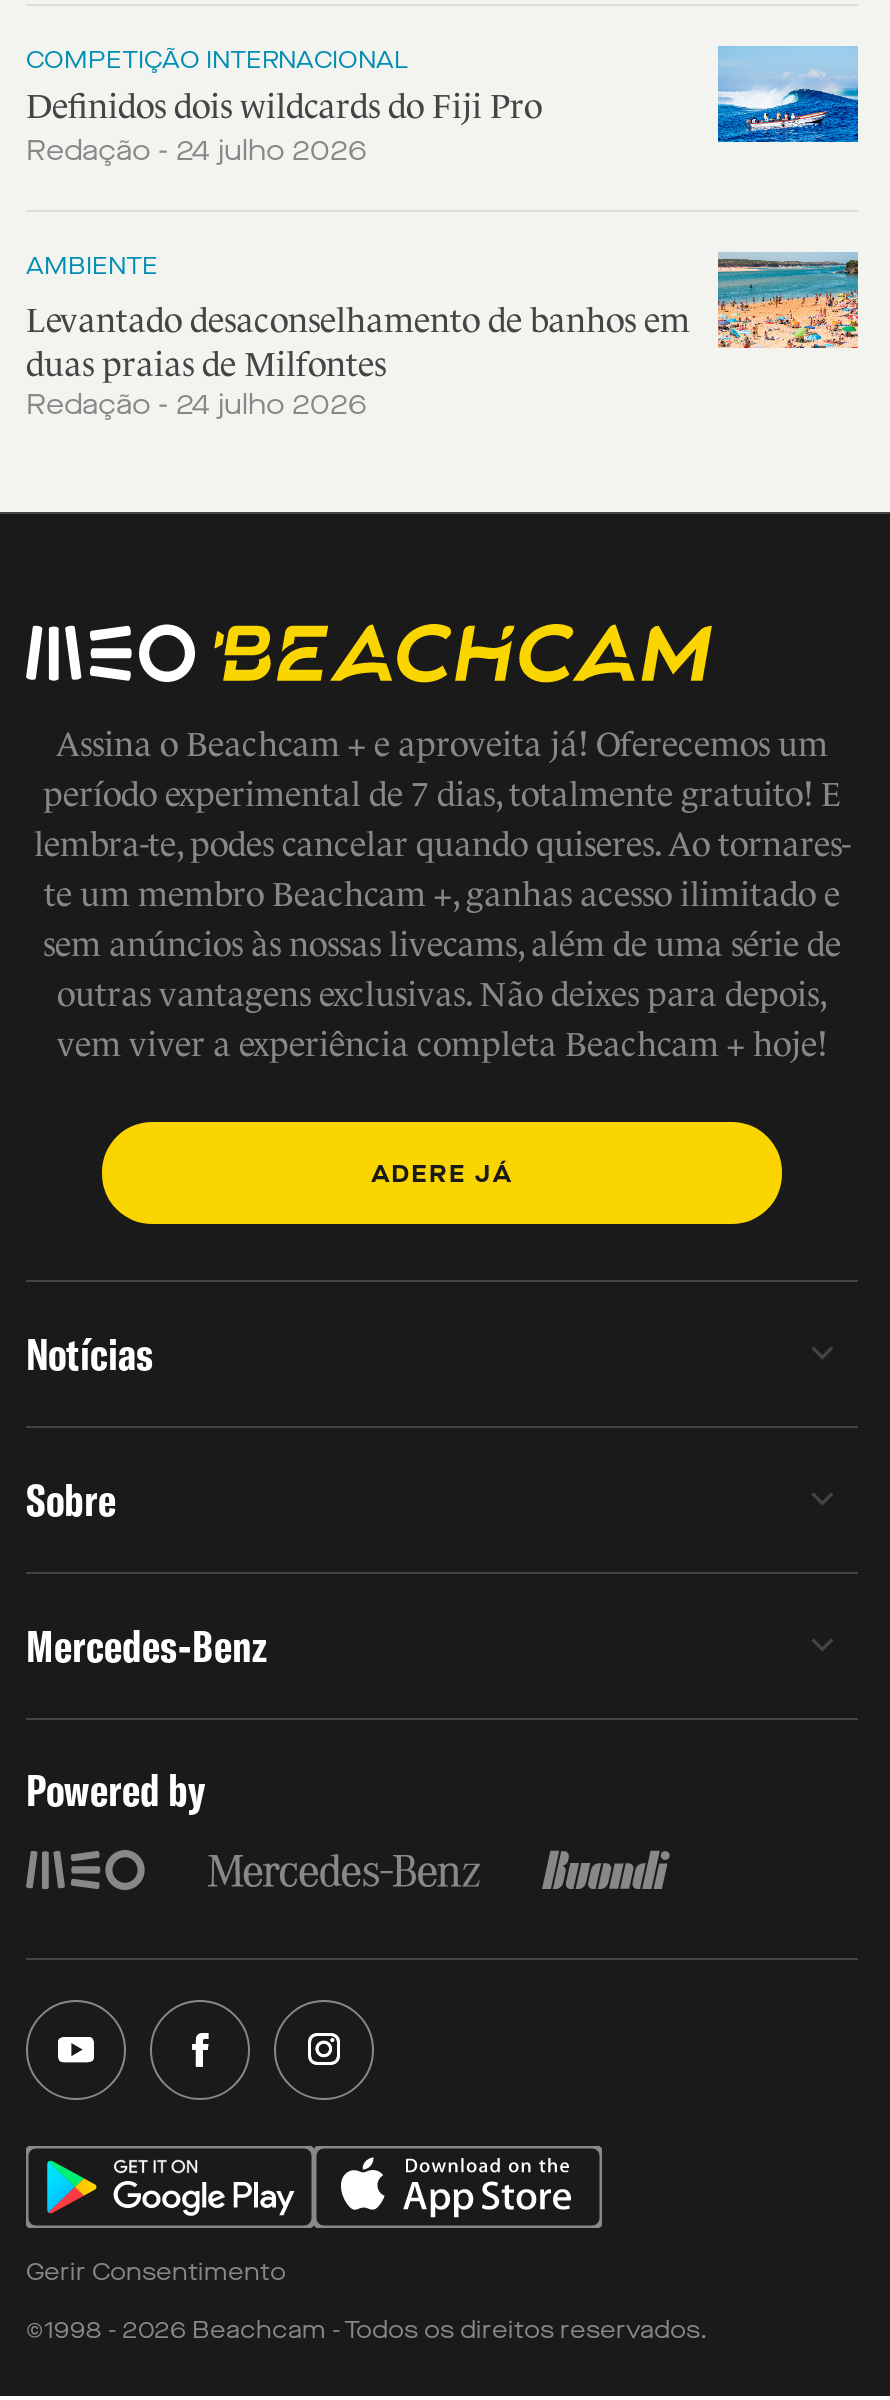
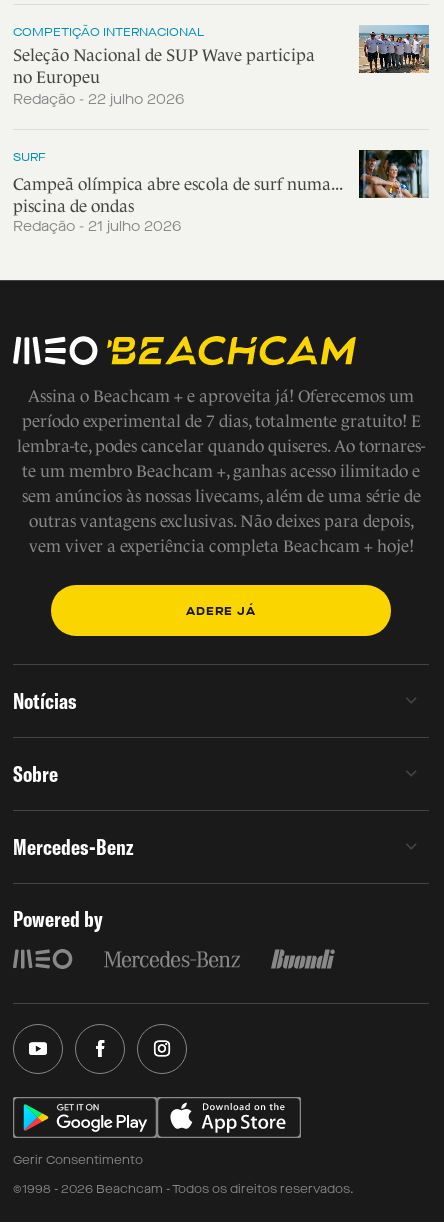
[716,48,860,144] [image] -> [358,27,430,74] [image]
[26,88,542,170] Definidos dois wildcards do Fiji Pro | Redação - 24 julho 2026 -> [13,46,315,109] Seleção Nacional de SUP Wave participa | no Europeu | Redação - 22 julho 2026
[26,250,158,282] AMBIENTE -> [13,149,46,165] SURF
[26,252,860,424] [image] | Levantado desaconselhamento de banhos em | duas praias de Milfontes | Redação - 24 julho 2026 -> [13,149,429,236] [image] | Campeã olímpica abre escola de surf numa... | piscina de ondas | Redação - 21 julho 2026

